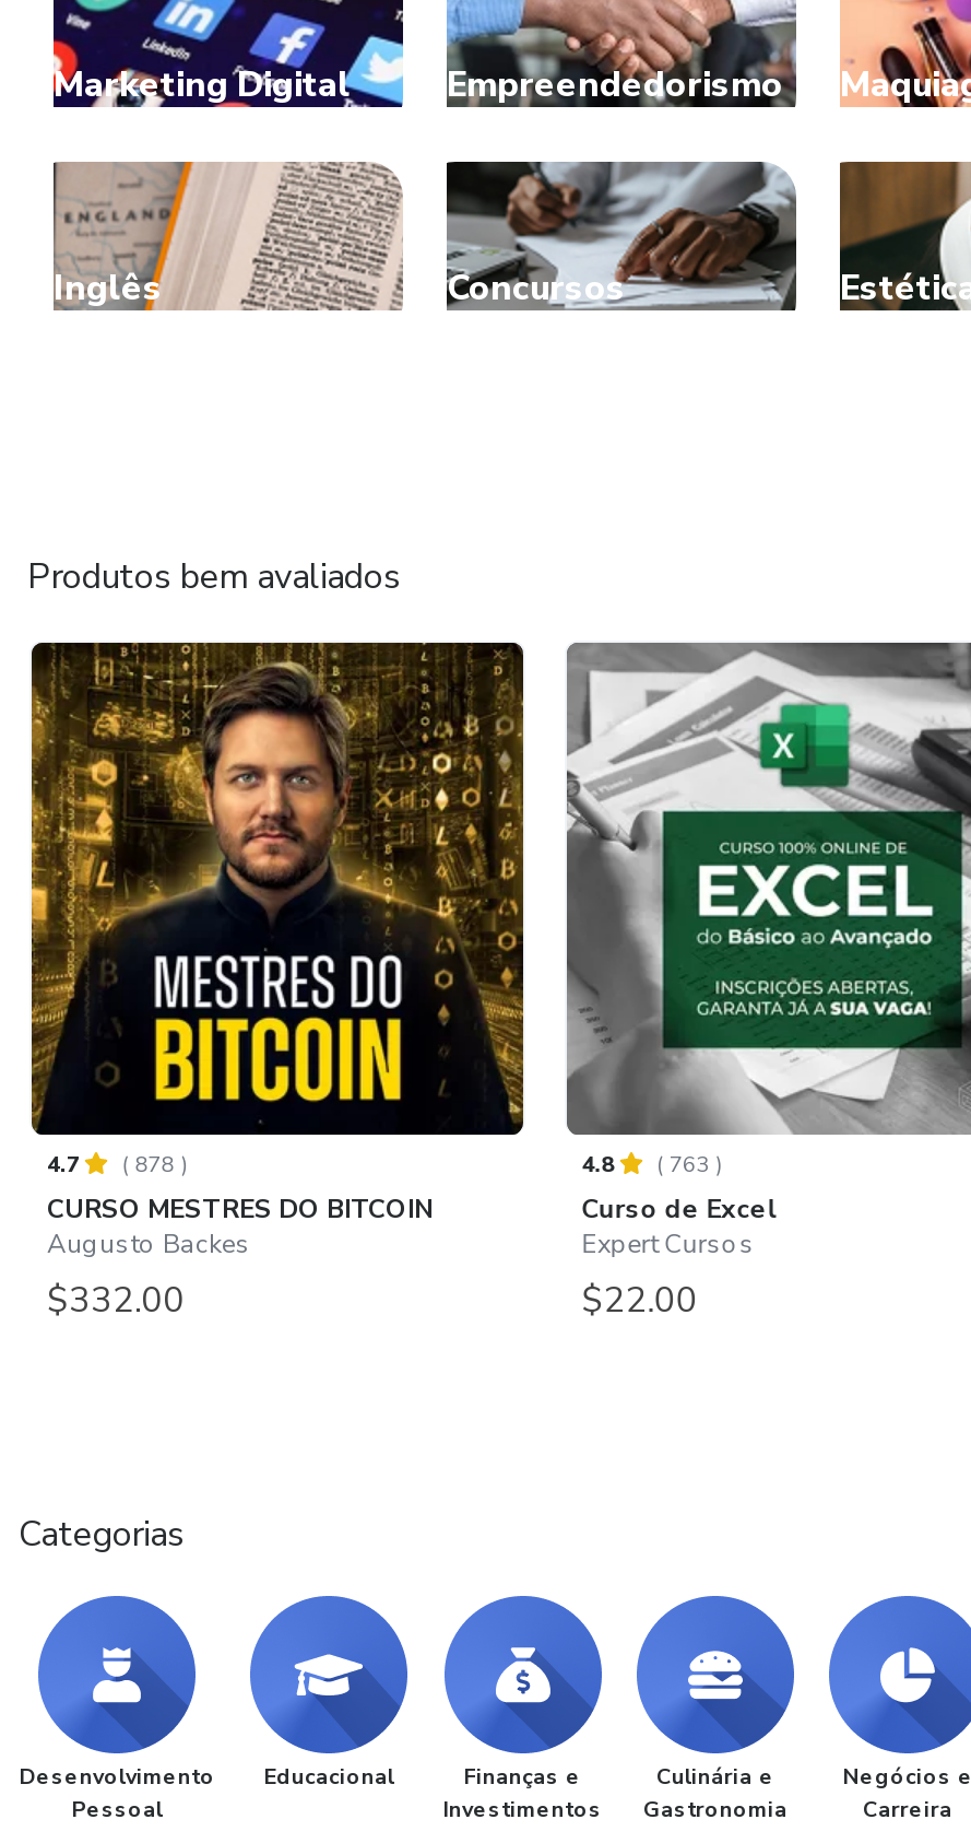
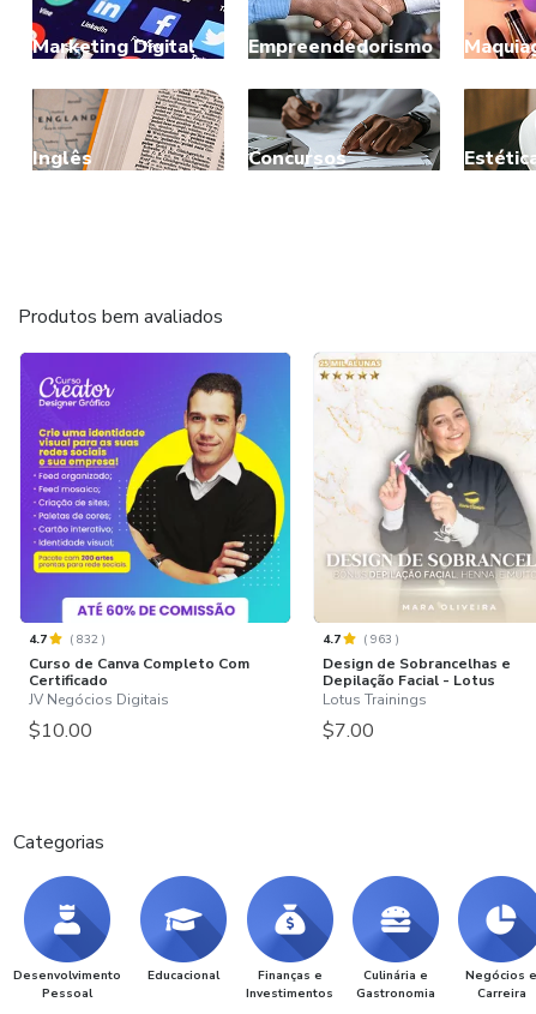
[29,641,525,1326] [image] | (878) | CURSO MESTRES DO BITCOIN | Augusto Backes | $332.00 -> [19,352,291,744] [image] | (832) | Curso de Canva Completo Com | Certificado | JV Negócios Digitais | $10.00
[565,641,964,1326] [image] | 4.8 | (763) | Curso de Excel | Expert Cursos | $22.00 -> [314,353,532,744] [image] | 4.7 | (963) | Design de Sobrancelhas e | Depilação Facial - Lotus | Lotus Trainings | $7.00

